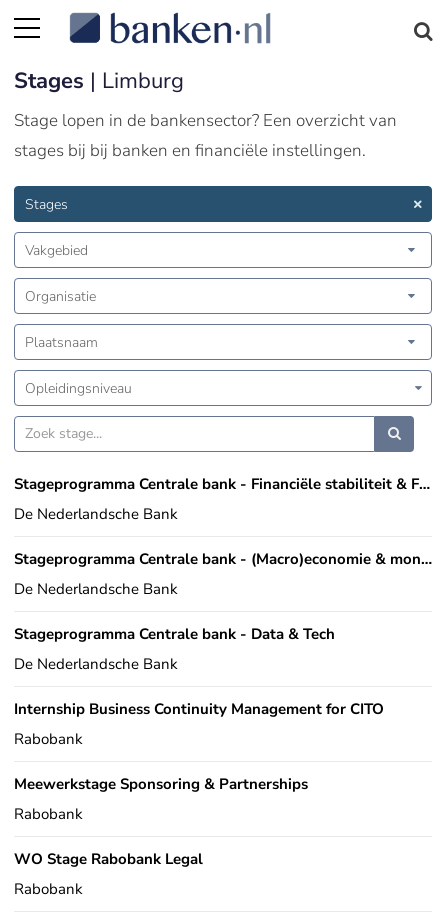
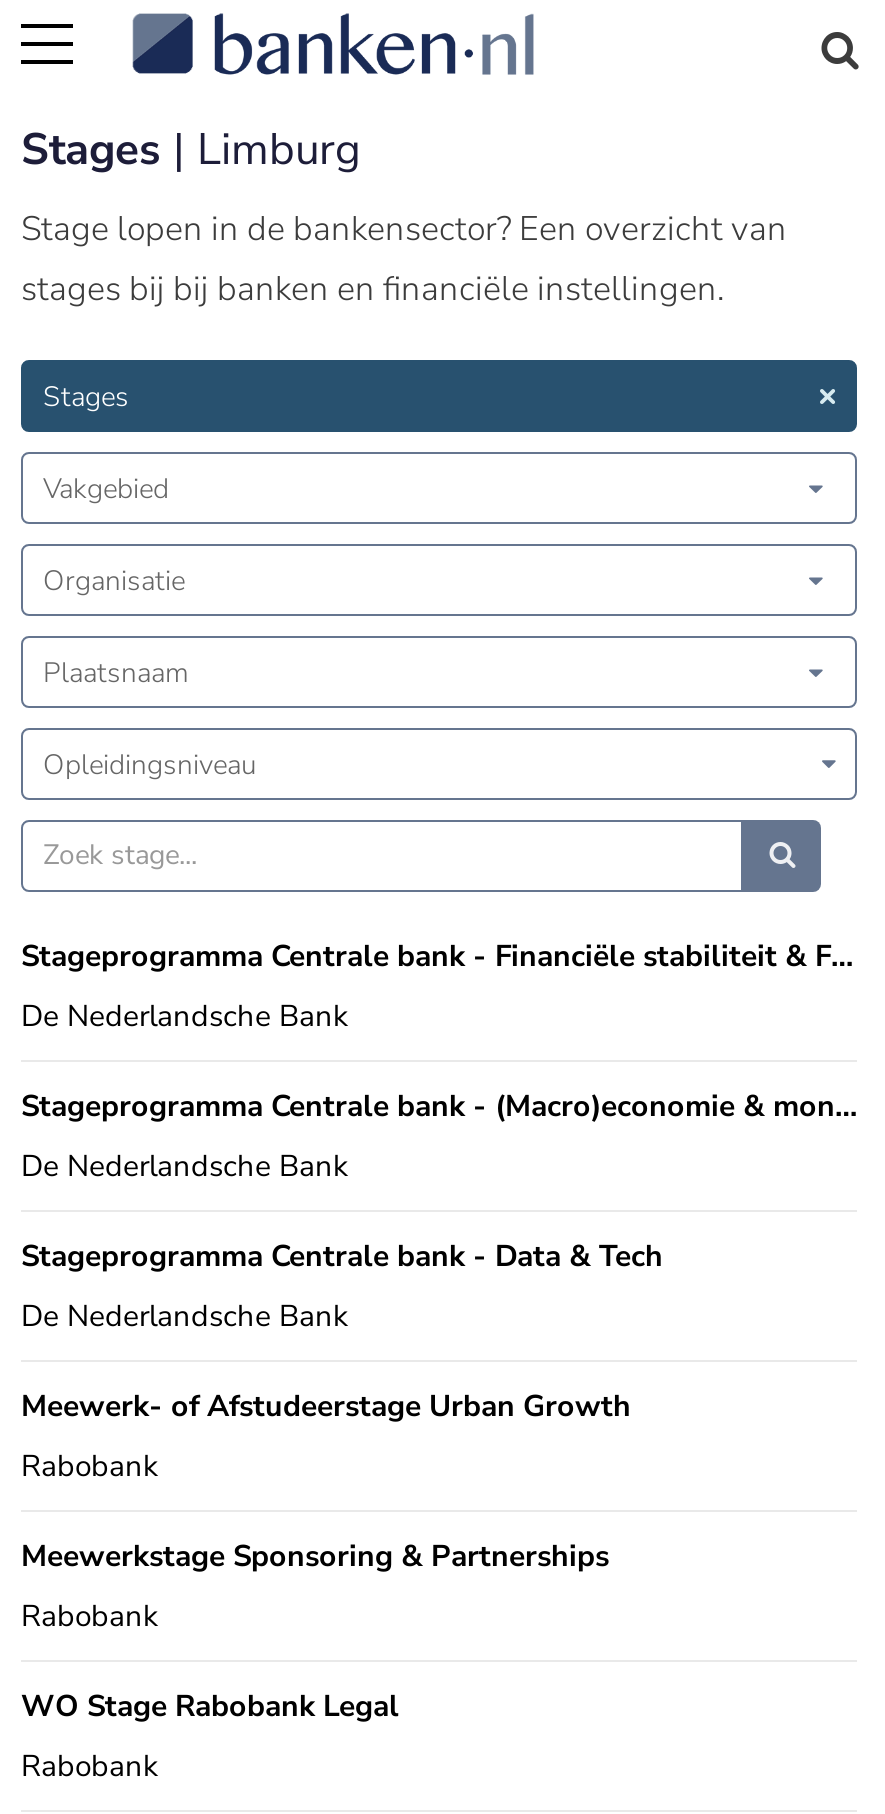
[14,699,384,719] Internship Business Continuity Management for CITO -> [21,1386,631,1426] Meewerk- of Afstudeerstage Urban Growth

